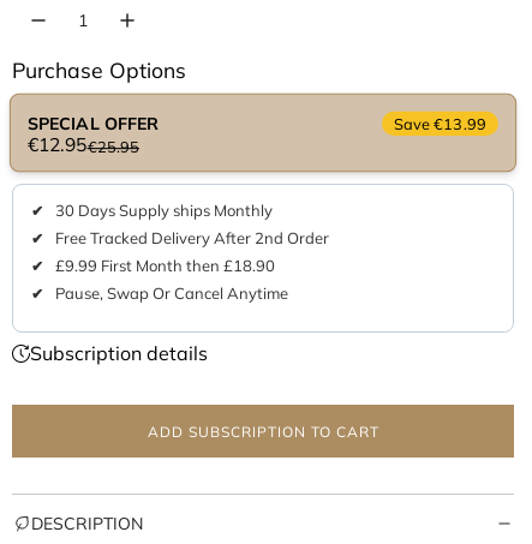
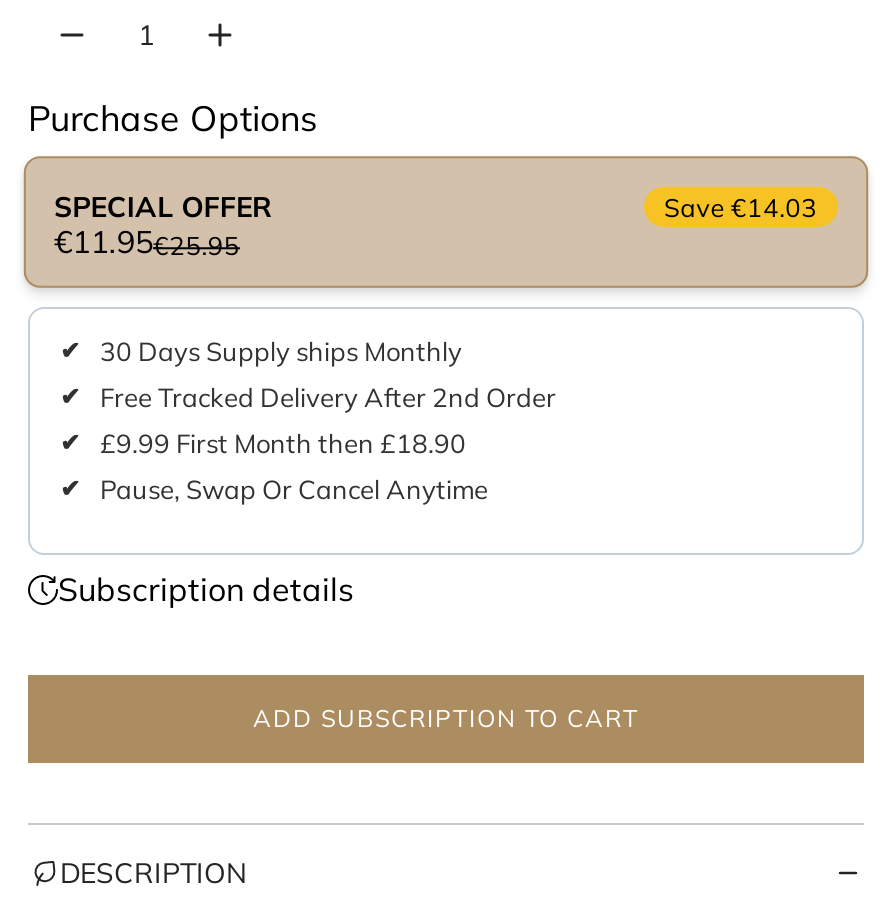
[394,114,486,134] Save €13.99 -> [664,190,818,222] Save €14.03
[28,133,139,156] €12.95€25.95 -> [54,222,240,260] €11.95€25.95

